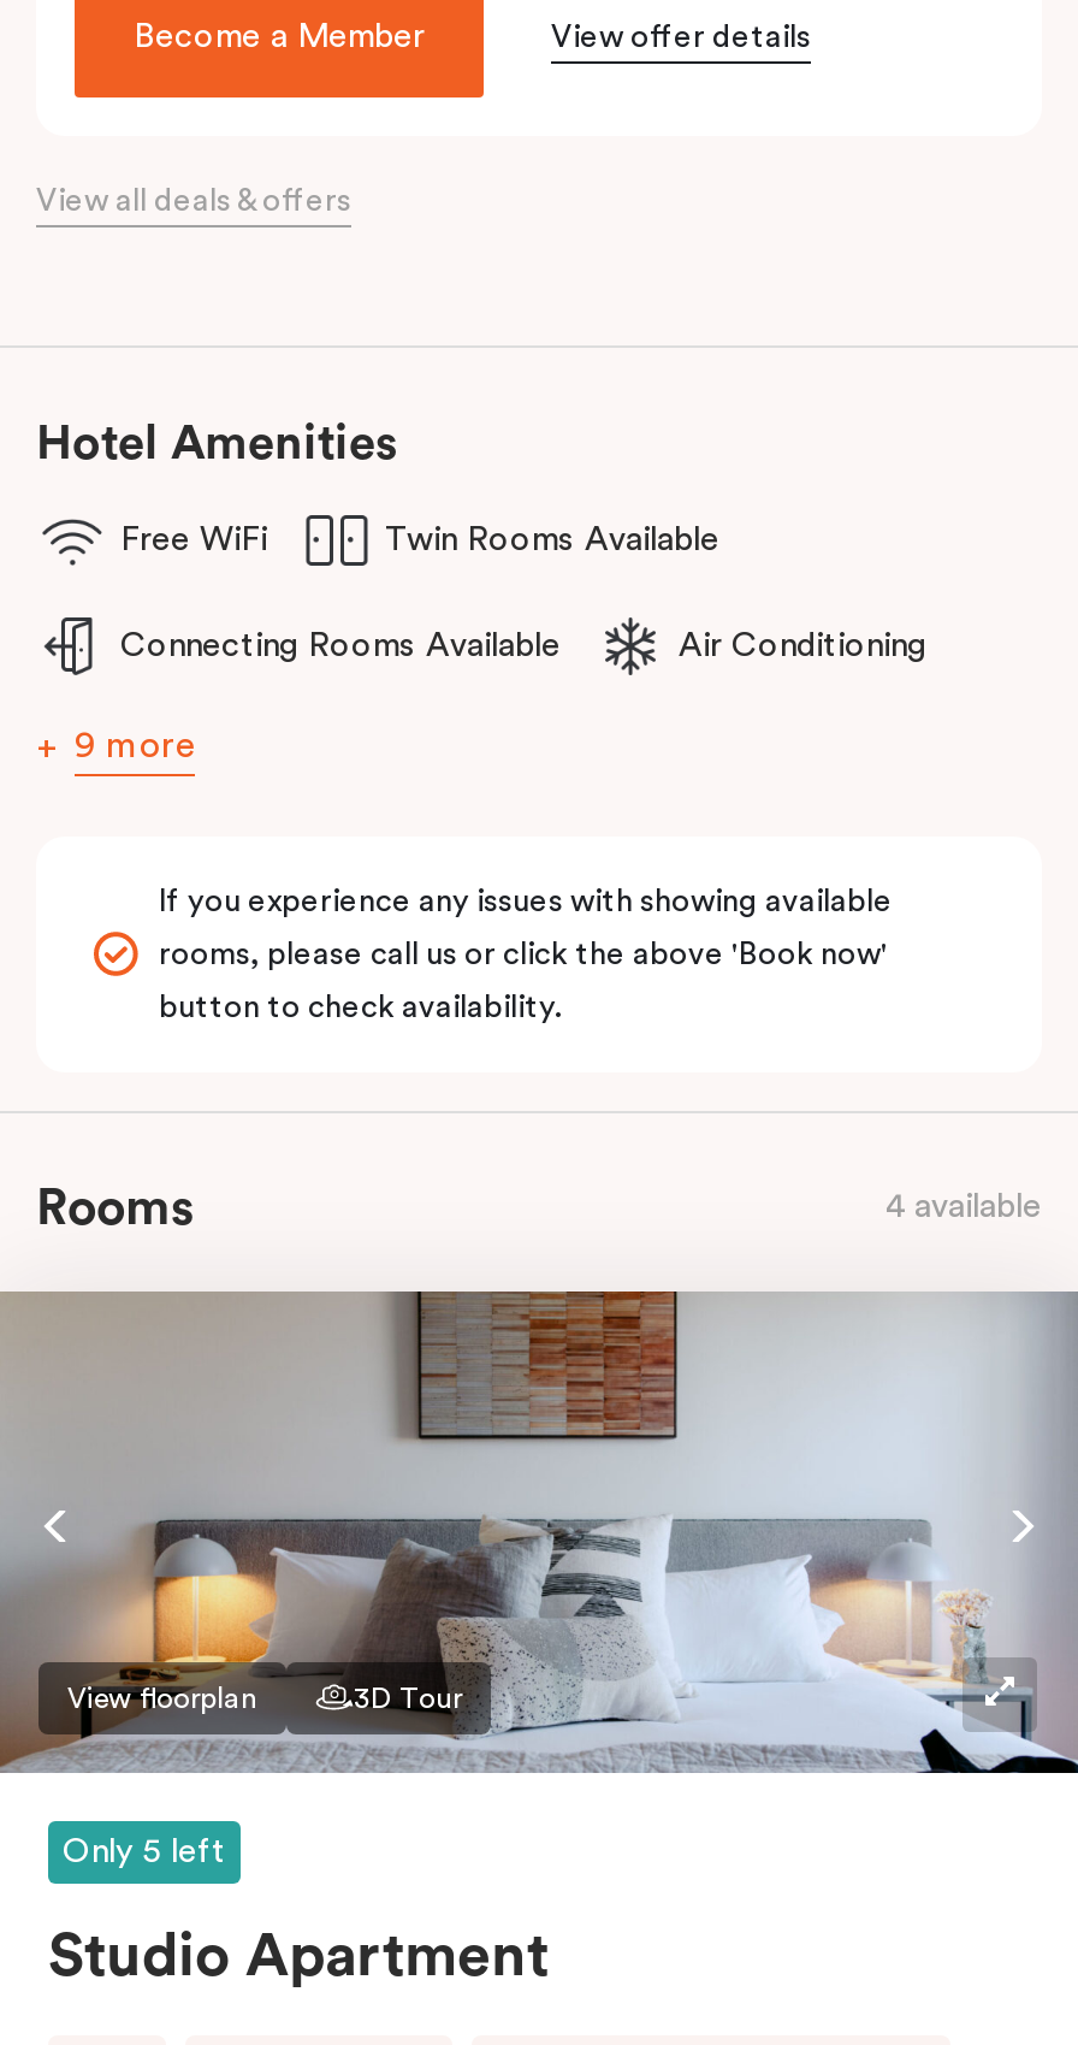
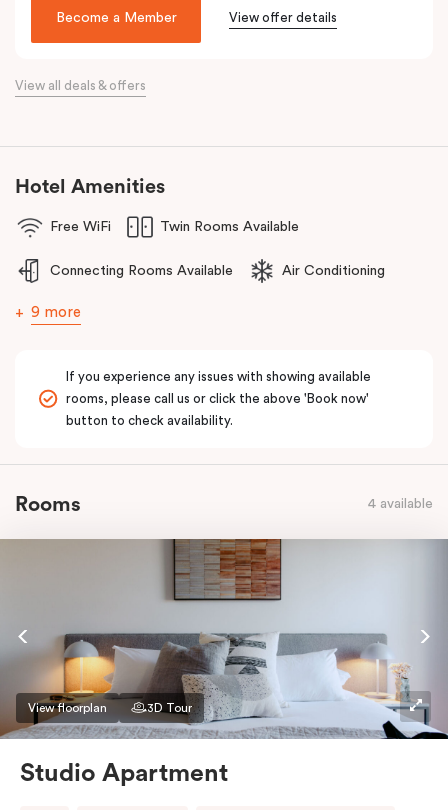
[63,1835,226,1869] Only 5 left -> none

